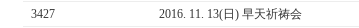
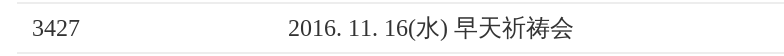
[158,7,301,21] 2016. 11. 13(日) 早天祈祷会 -> [288,14,574,42] 2016. 11. 16(水) 早天祈祷会

